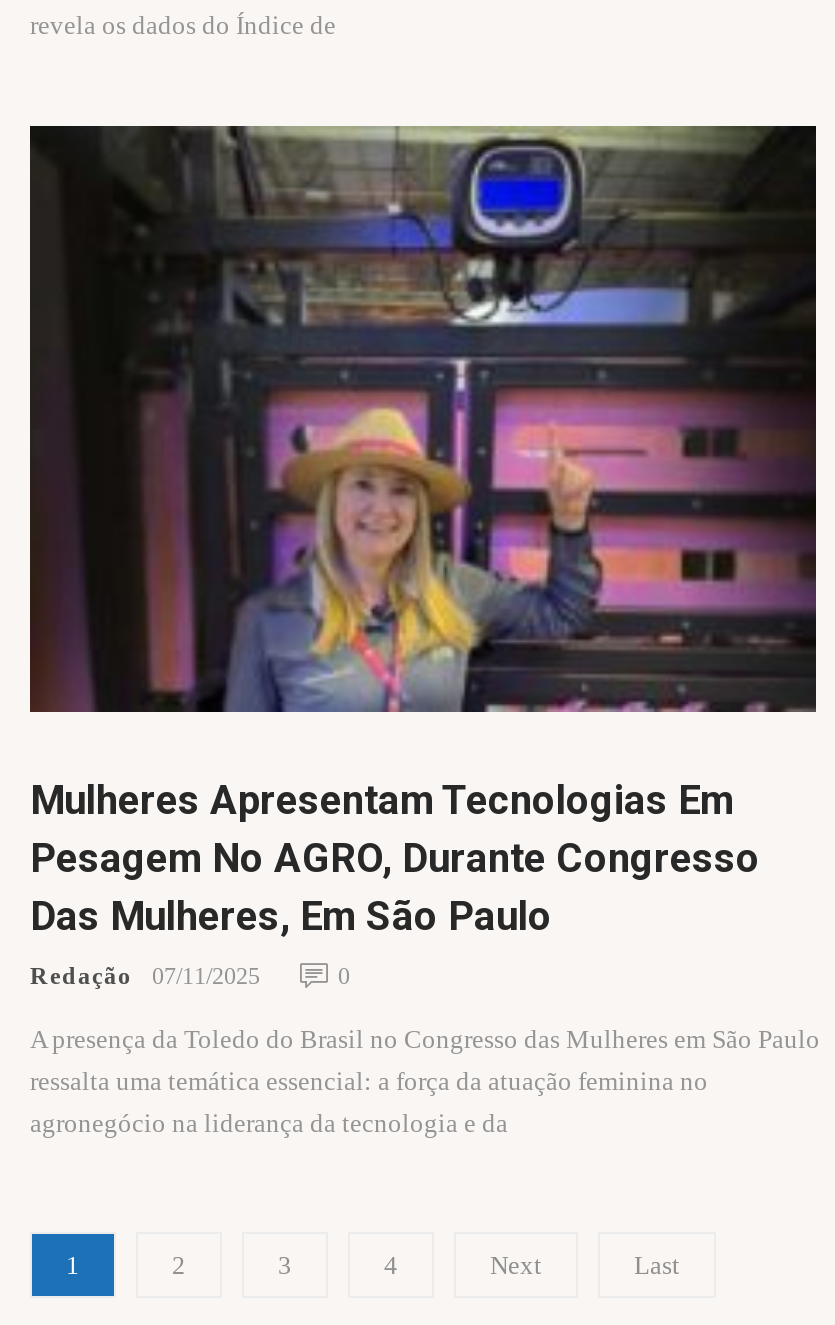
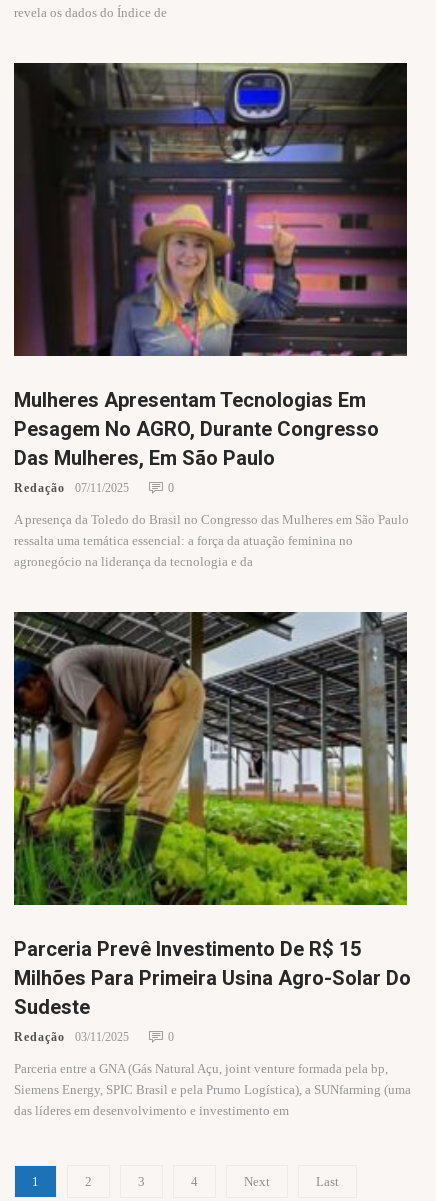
none -> [13,612,411,1117] [image] | Parceria Prevê Investimento De R$ 15 | Milhões Para Primeira Usina Agro-Solar Do | Sudeste | Redação | 03/11/2025 | 0 | Parceria entre a GNA (Gás Natural Açu, joint venture formada pela bp, | Siemens Energy, SPIC Brasil e pela Prumo Logística), a SUNfarming (uma | das líderes em desenvolvimento e investimento em

